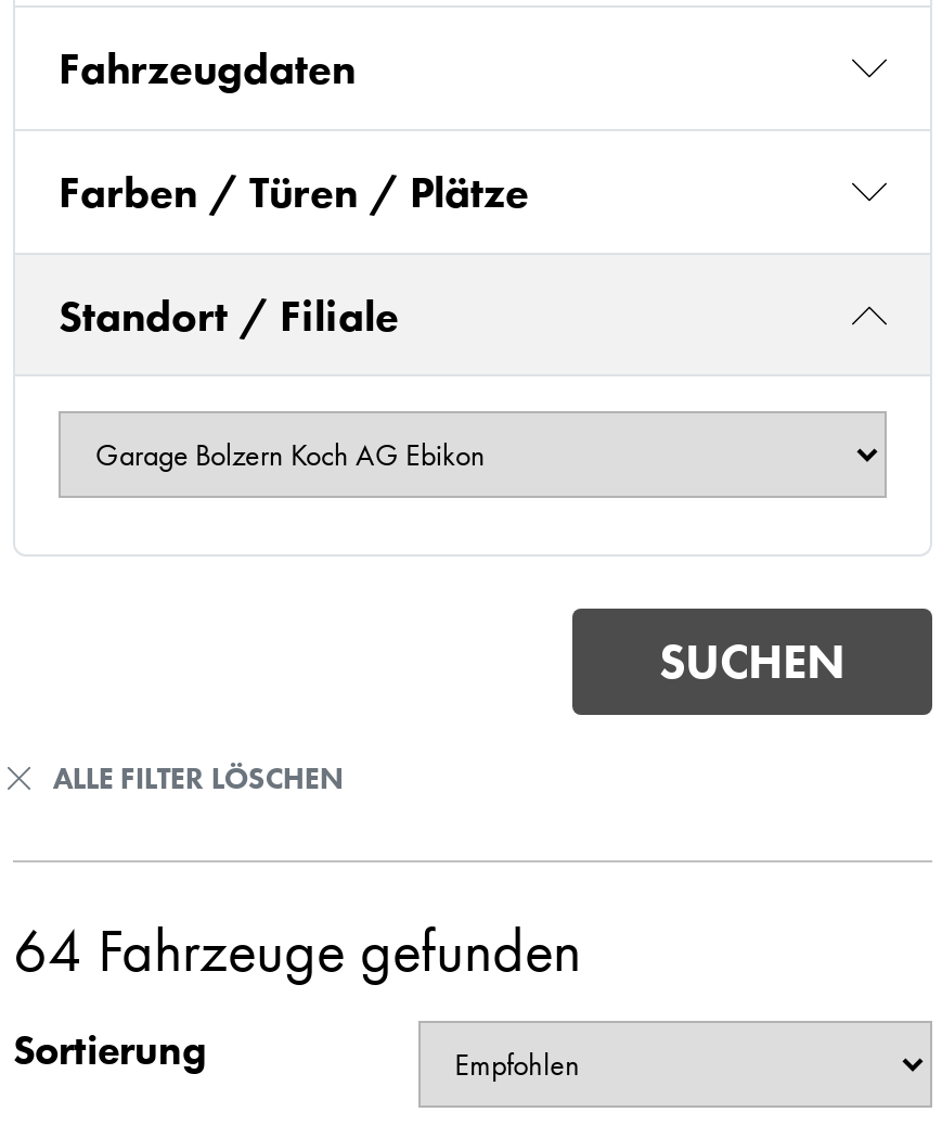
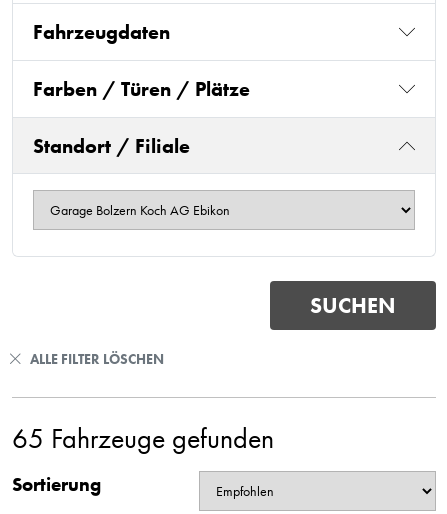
[13,912,581,988] 64 Fahrzeuge gefunden -> [12,421,274,456] 65 Fahrzeuge gefunden

